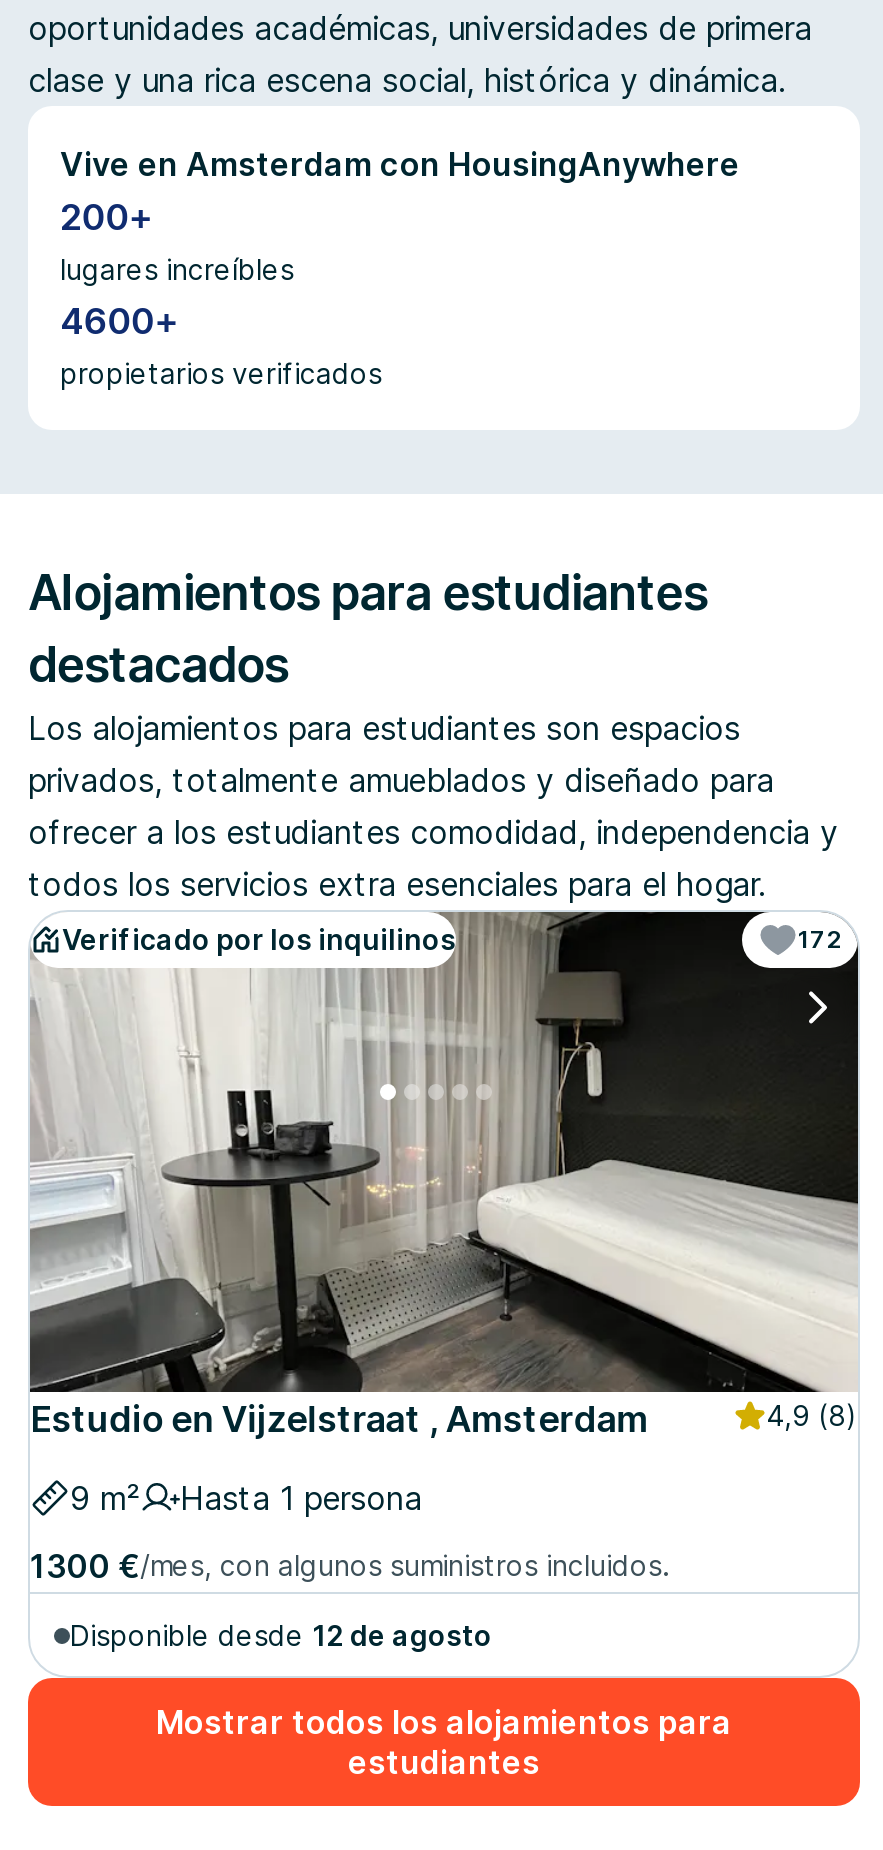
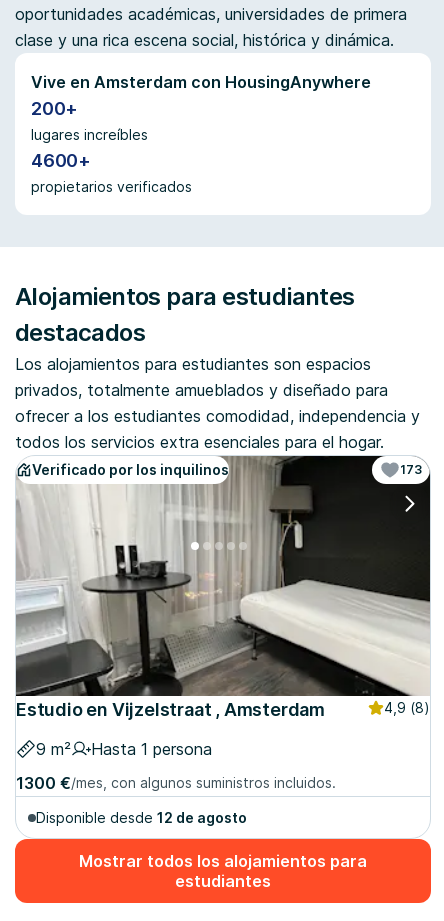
[798,924,842,954] 172 -> [400,462,422,477] 173

